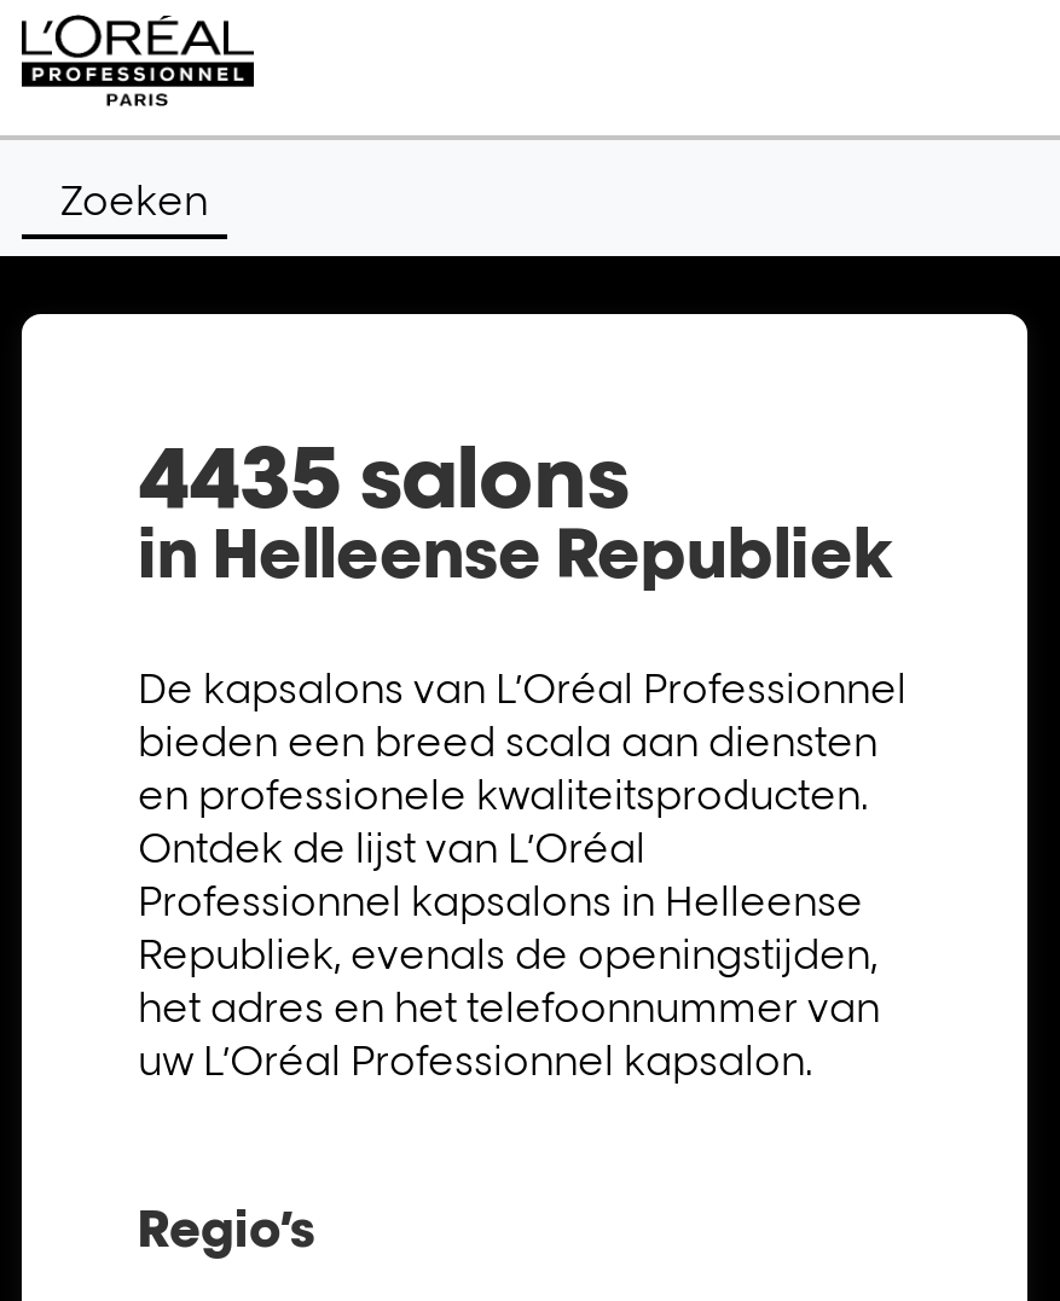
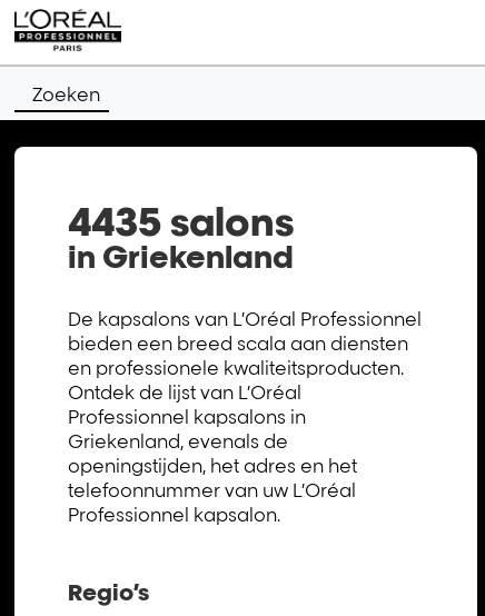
[138,510,892,594] in Helleense Republiek -> [68,237,294,276] in Griekenland
[138,877,880,1085] Professionnel kapsalons in Helleense | Republiek, evenals de openingstijden, | het adres en het telefoonnummer van | uw L’Oréal Professionnel kapsalon. -> [68,406,357,526] Professionnel kapsalons in | Griekenland, evenals de | openingstijden, het adres en het | telefoonnummer van uw L’Oréal | Professionnel kapsalon.

